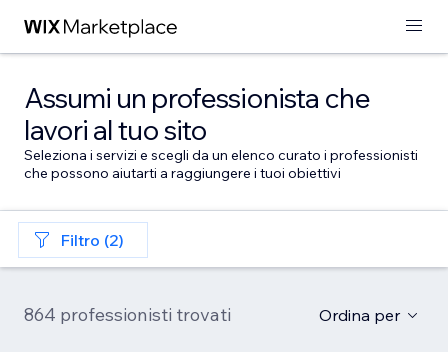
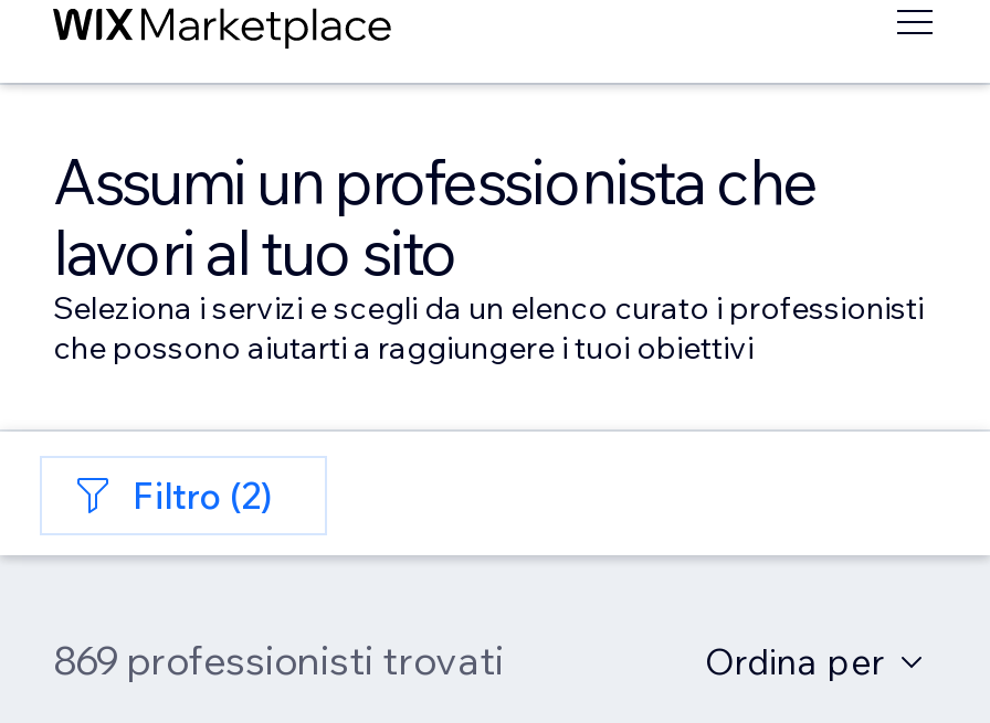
[24,303,231,326] 864 professionisti trovati -> [53,635,504,685] 869 professionisti trovati

